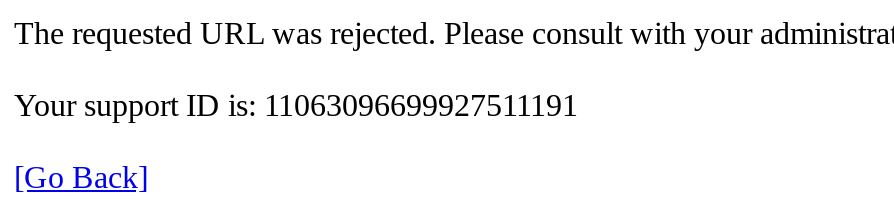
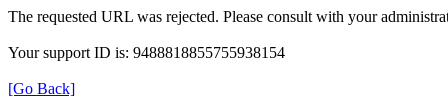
[14,88,578,122] Your support ID is: 11063096699927511191 -> [8,44,285,61] Your support ID is: 9488818855755938154

